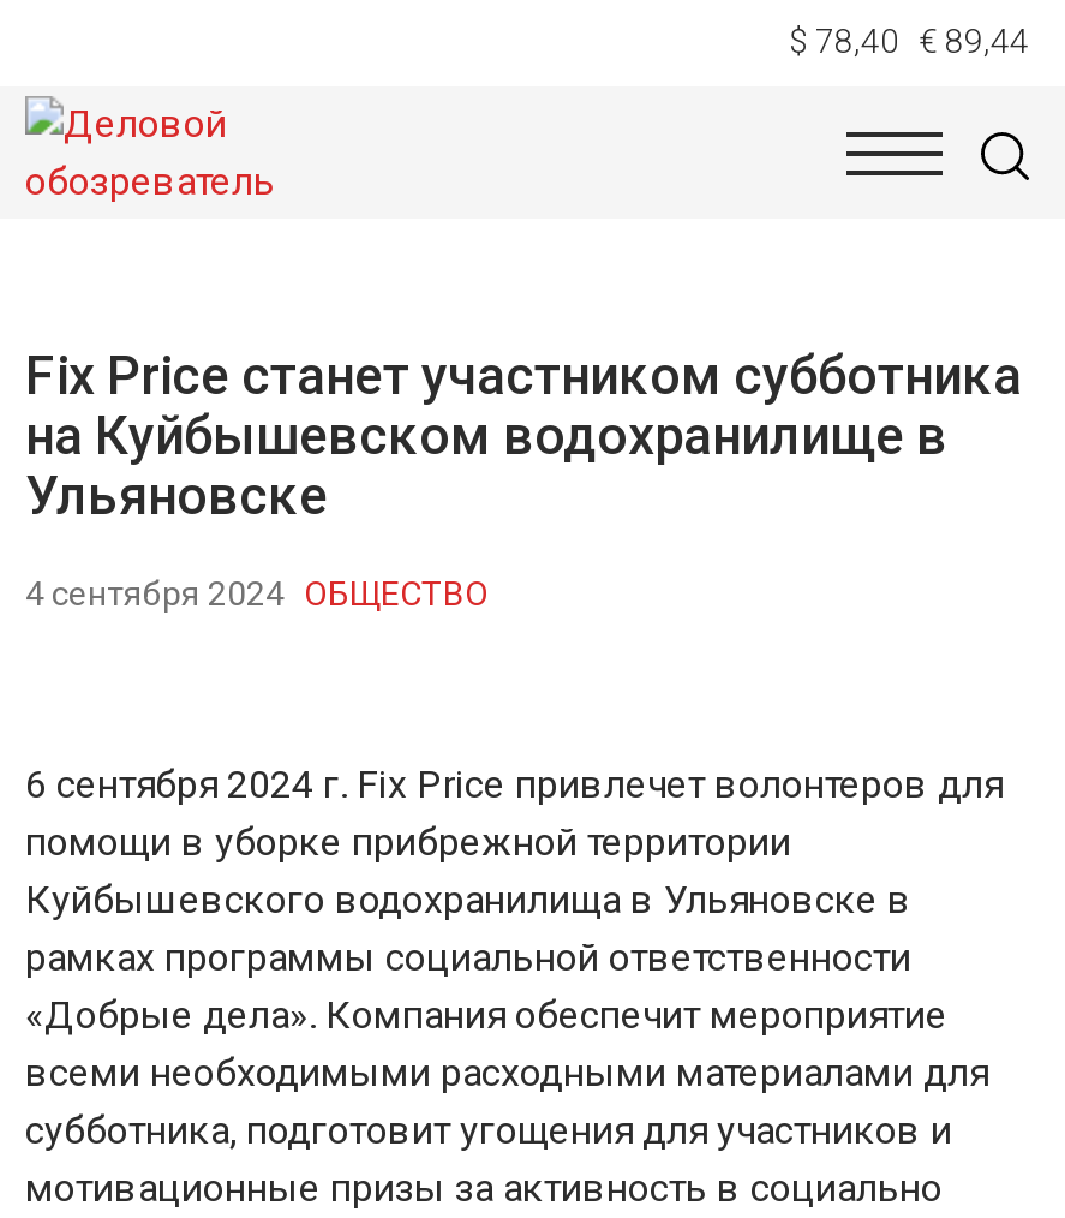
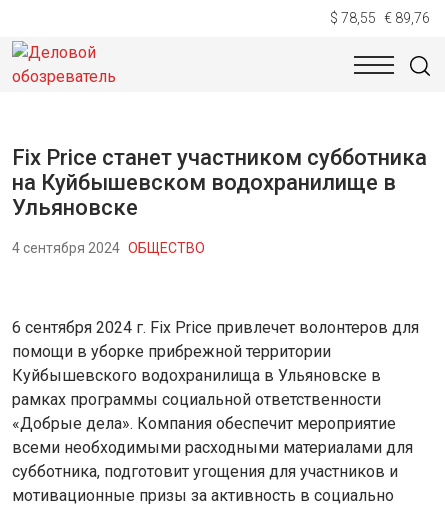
[789,22,1029,60] $ 78,40 € 89,44 -> [330,10,430,26] $ 78,55 € 89,76

